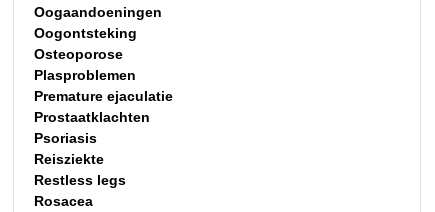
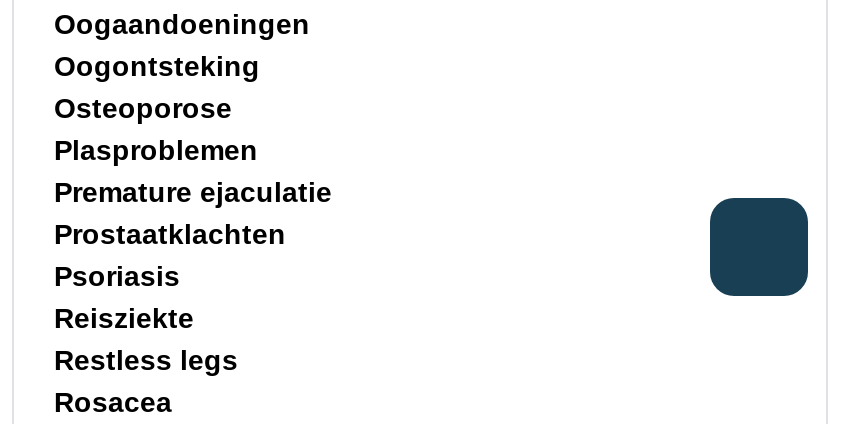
none -> [708,196,810,298] [image]

